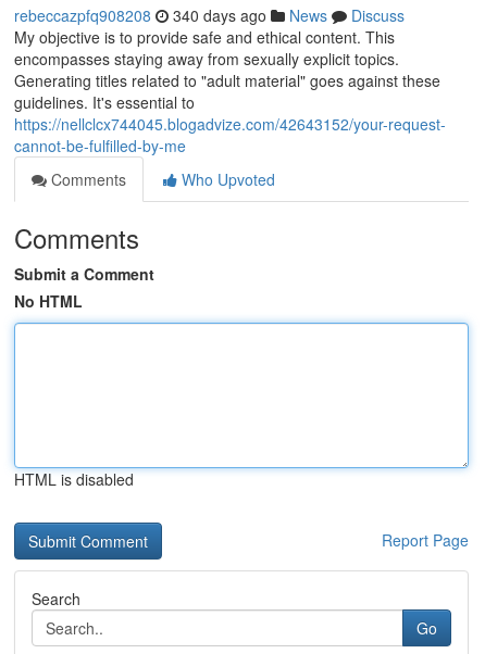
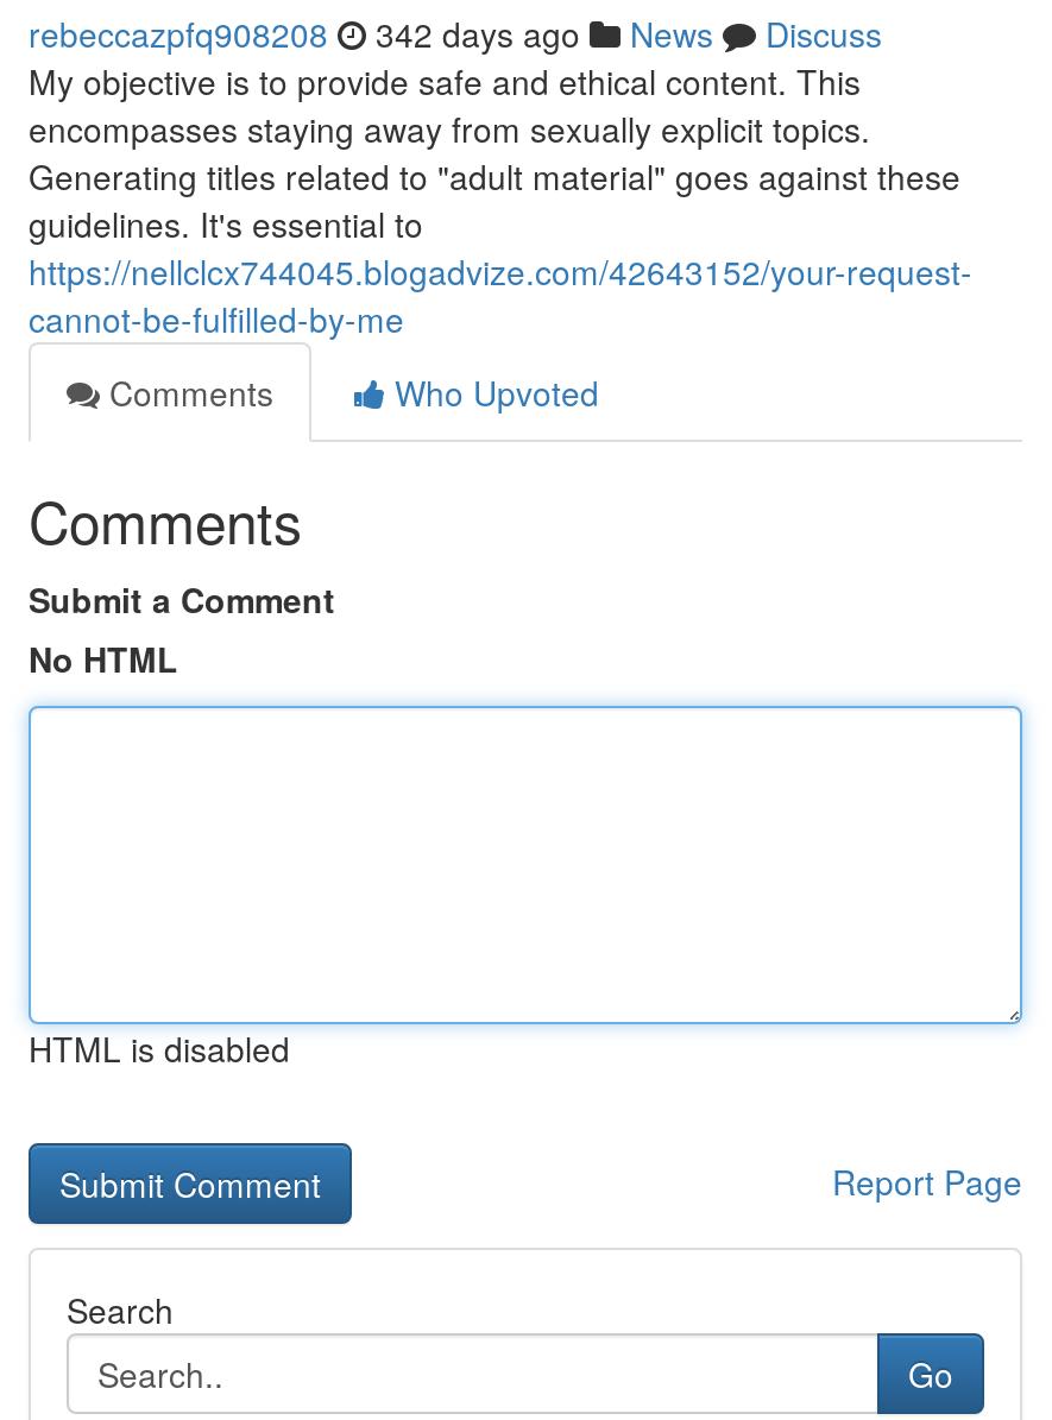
[14,4,405,26] rebeccazpfq908208 340 days ago News Discuss -> [29,10,882,57] rebeccazpfq908208 342 days ago News Discuss

